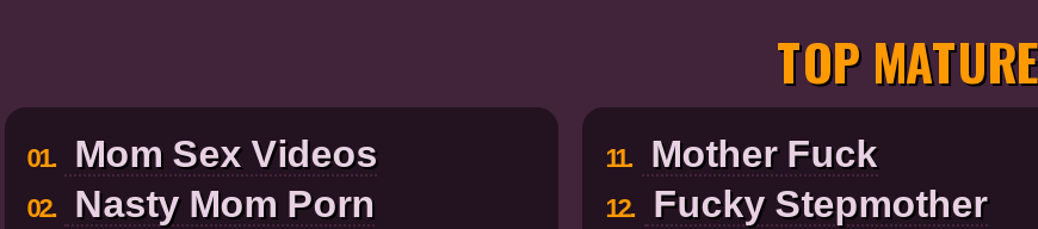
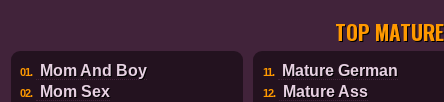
[75,134,378,174] Mom Sex Videos -> [40,62,147,79] Mom And Boy
[651,134,878,174] Mother Fuck -> [282,62,398,79] Mature German
[75,184,375,224] Nasty Mom Porn -> [40,83,110,100] Mom Sex
[653,184,987,224] Fucky Stepmother -> [283,83,368,100] Mature Ass

